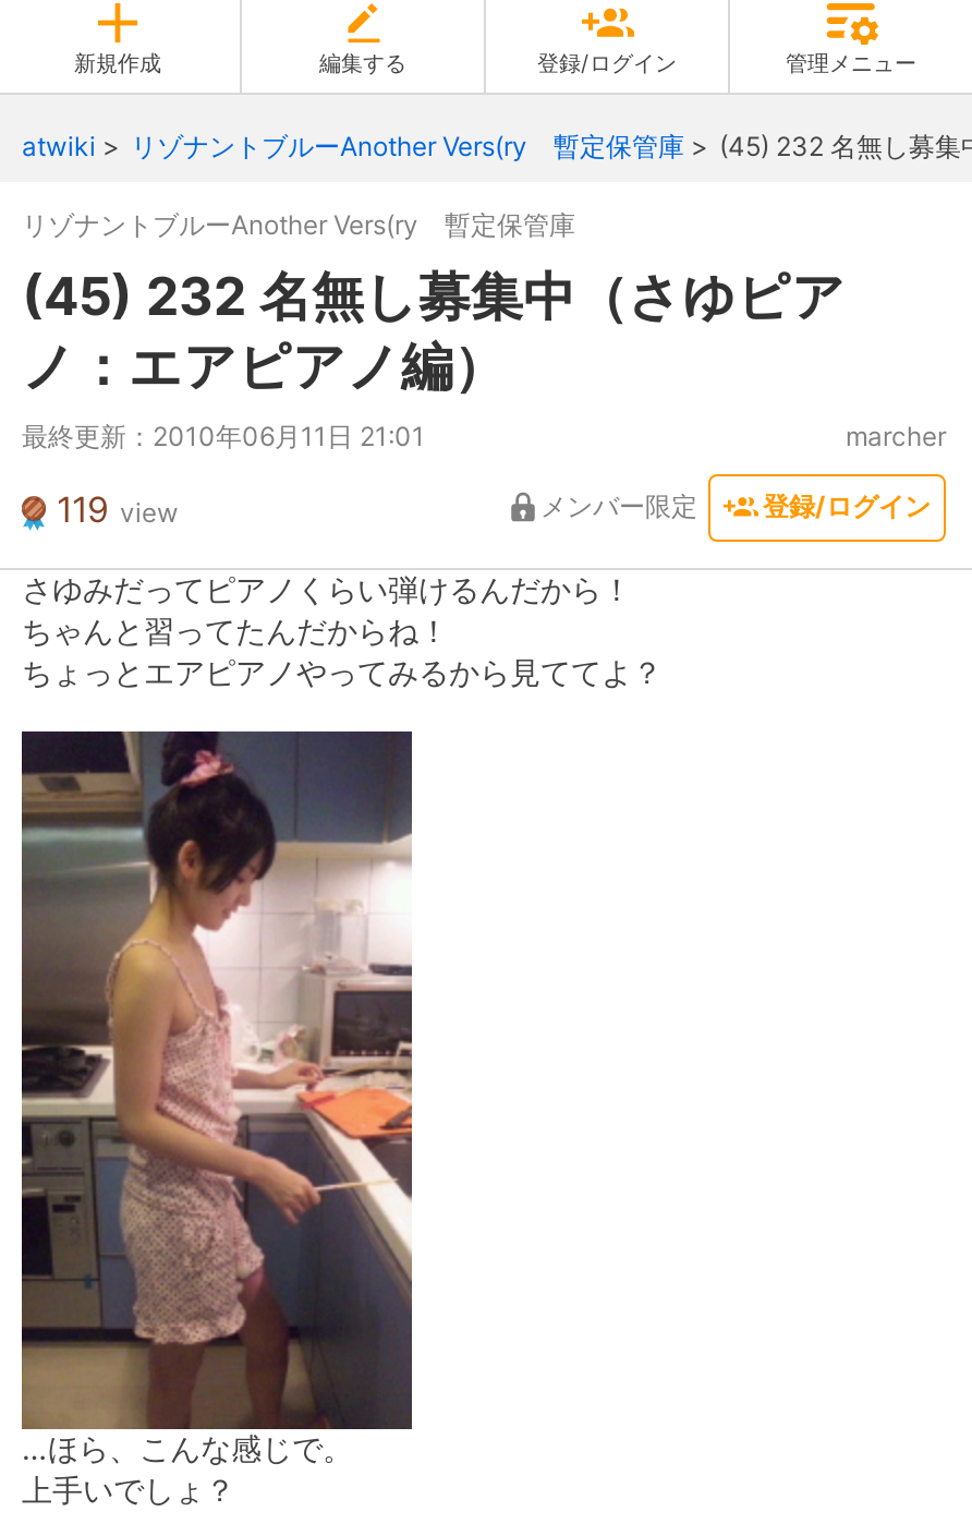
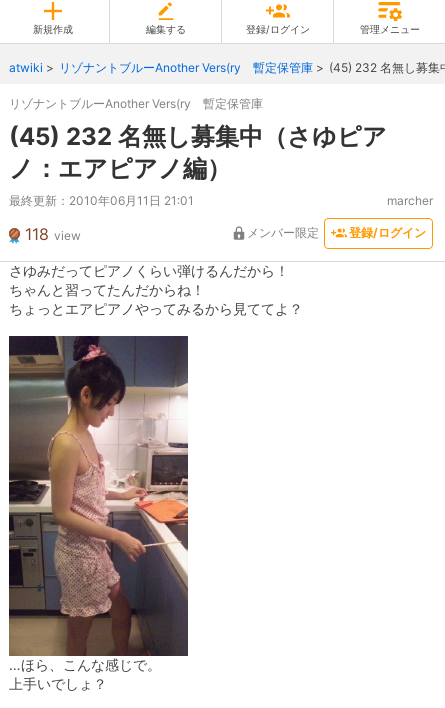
[57,486,179,530] 119 view -> [25,223,81,243] 118 view

